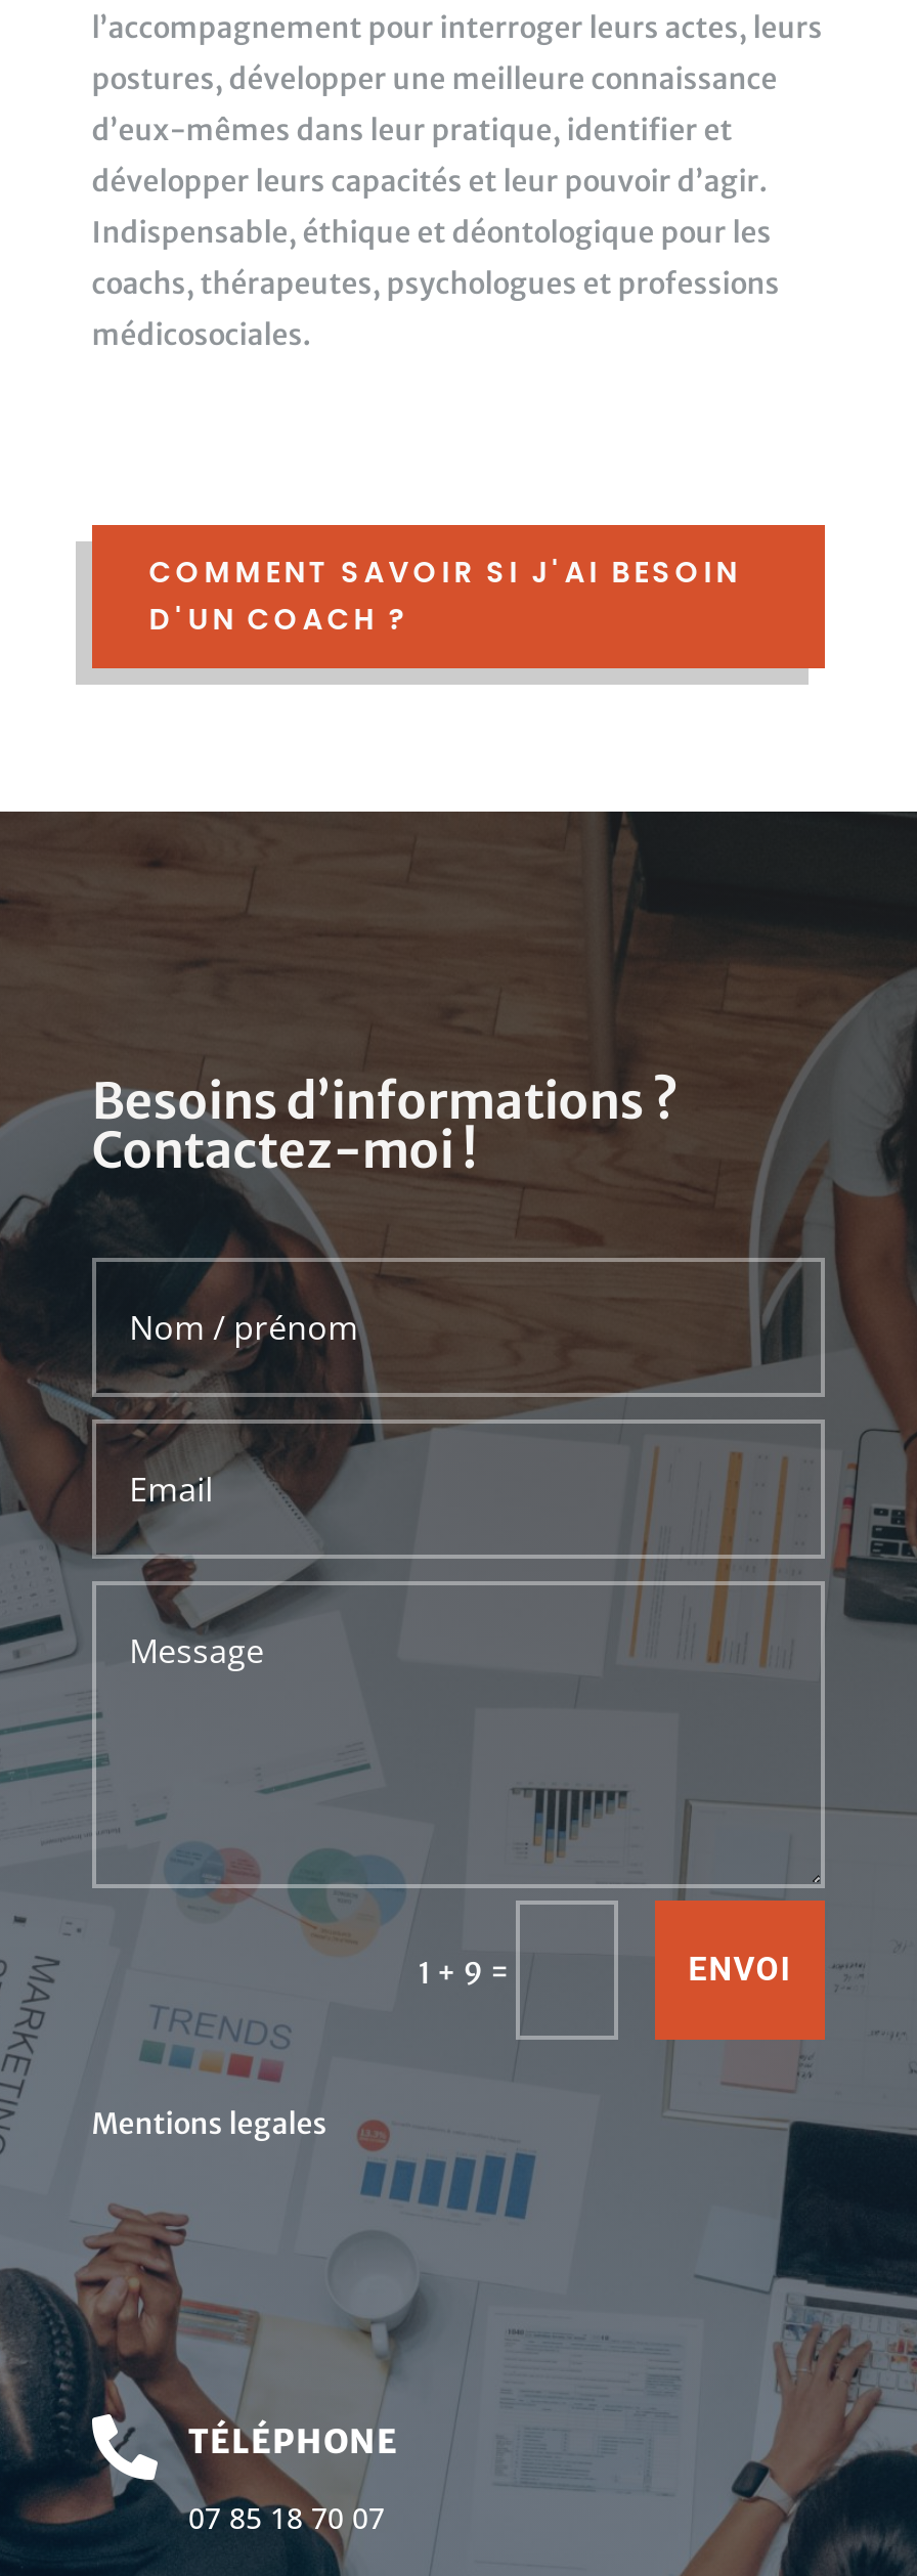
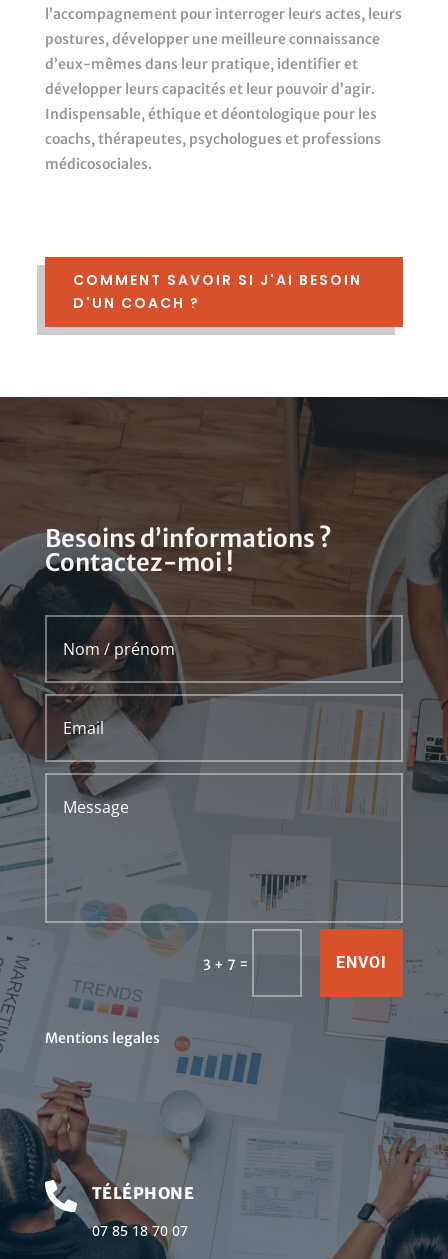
[418,1953,516,1991] 1 + 9 = -> [203,955,252,973] 3 + 7 =

